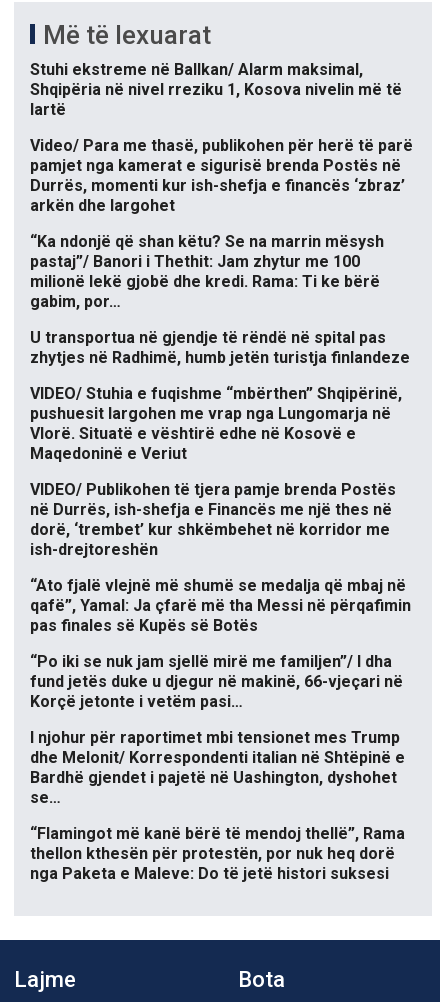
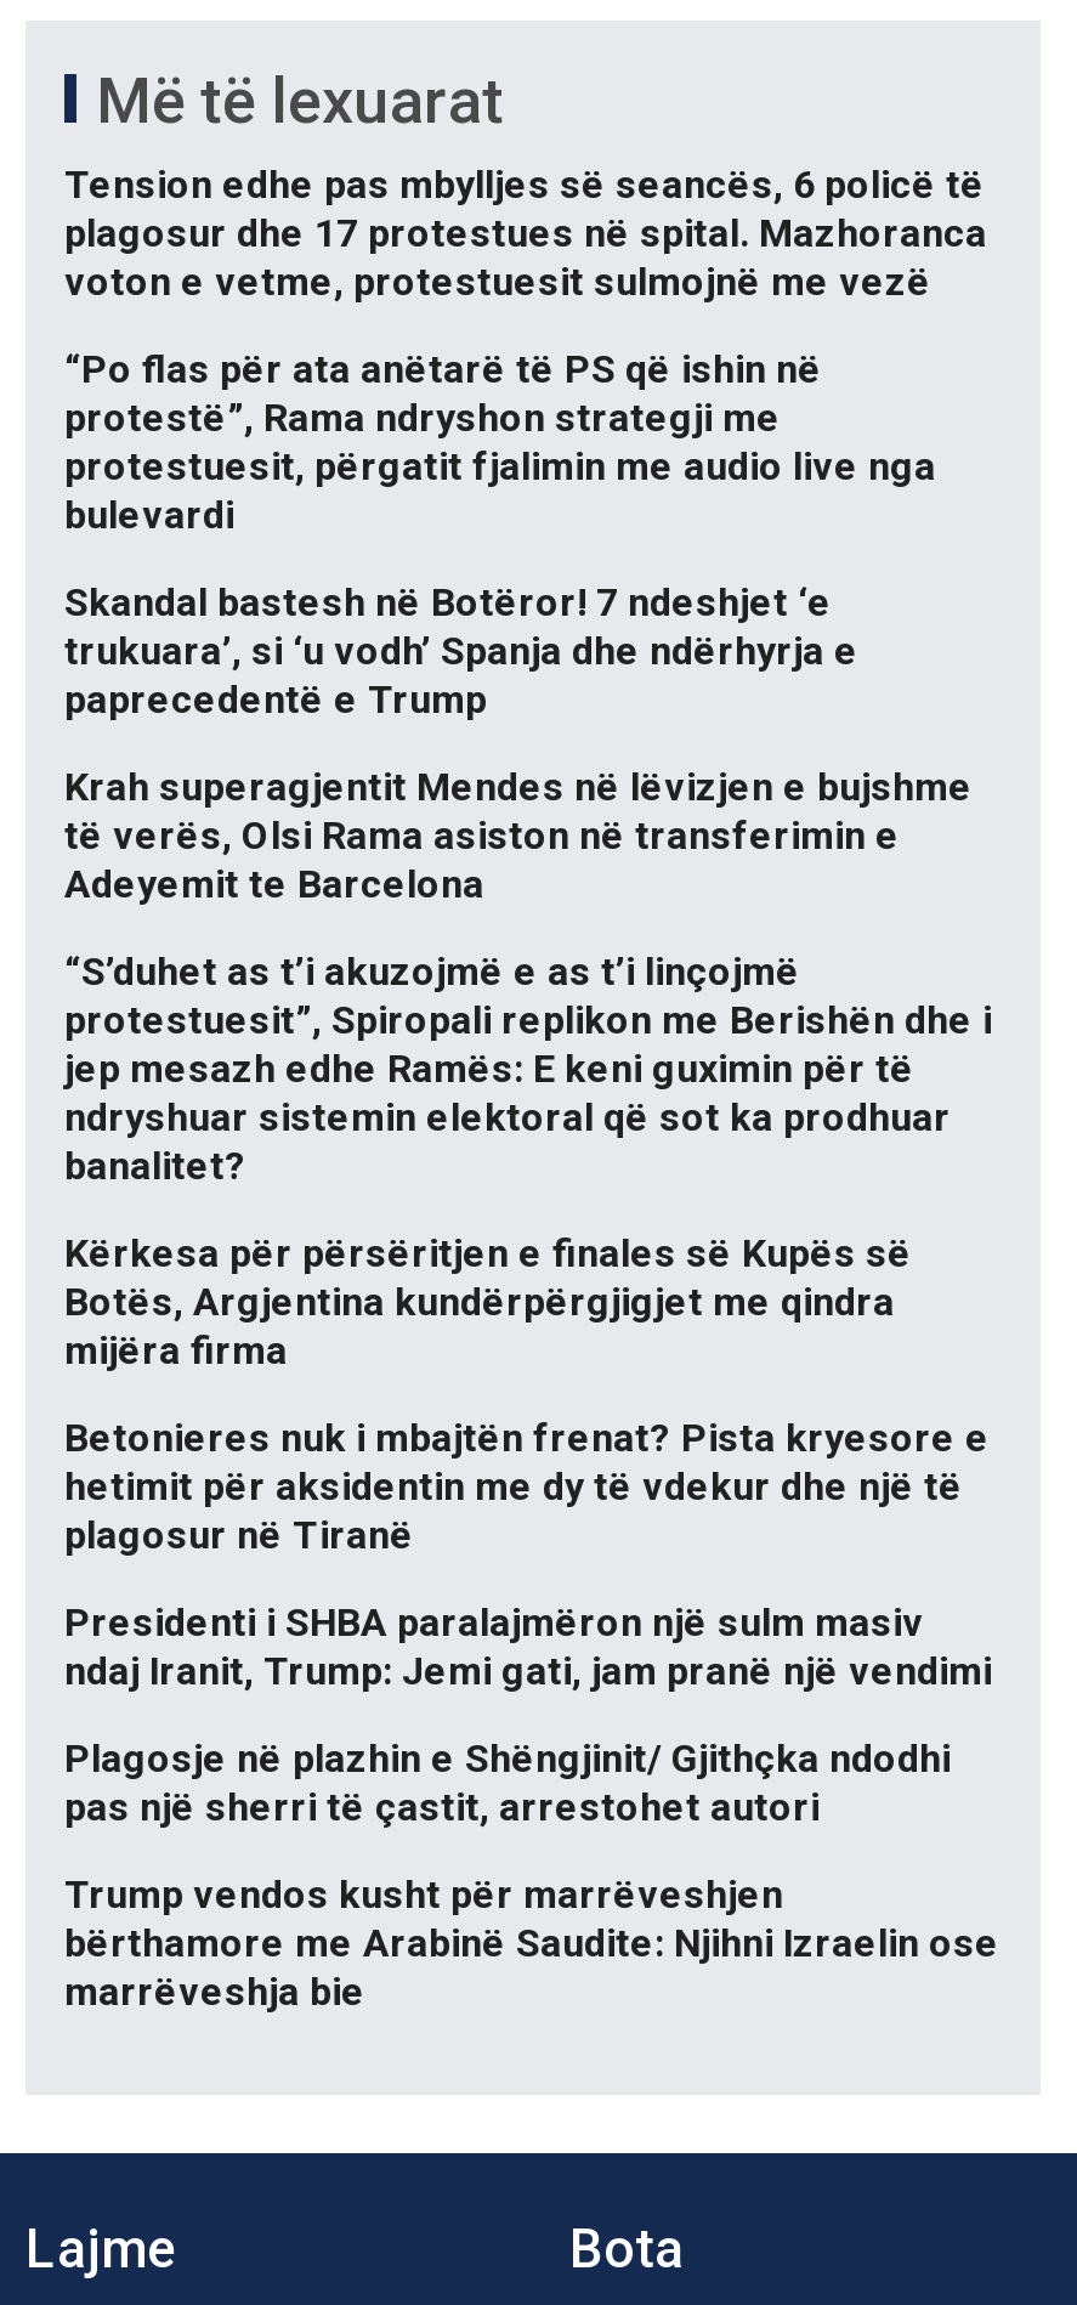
[30,60,402,119] Stuhi ekstreme në Ballkan/ Alarm maksimal, | Shqipëria në nivel rreziku 1, Kosova nivelin më të | lartë -> [64,161,987,304] Tension edhe pas mbylljes së seancës, 6 policë të | plagosur dhe 17 protestues në spital. Mazhoranca | voton e vetme, protestuesit sulmojnë me vezë
[30,136,413,215] Video/ Para me thasë, publikohen për herë të parë | pamjet nga kamerat e sigurisë brenda Postës në | Durrës, momenti kur ish-shefja e financës ‘zbraz’ | arkën dhe largohet -> [64,346,936,538] “Po flas për ata anëtarë të PS që ishin në | protestë”, Rama ndryshon strategji me | protestuesit, përgatit fjalimin me audio live nga | bulevardi
[30,232,384,311] “Ka ndonjë që shan këtu? Se na marrin mësysh | pastaj”/ Banori i Thethit: Jam zhytur me 100 | milionë lekë gjobë dhe kredi. Rama: Ti ke bërë | gabim, por… -> [64,579,858,722] Skandal bastesh në Botëror! 7 ndeshjet ‘e | trukuara’, si ‘u vodh’ Spanja dhe ndërhyrja e | paprecedentë e Trump
[30,328,410,367] U transportua në gjendje të rëndë në spital pas | zhytjes në Radhimë, humb jetën turistja finlandeze -> [64,763,973,907] Krah superagjentit Mendes në lëvizjen e bujshme | të verës, Olsi Rama asiston në transferimin e | Adeyemit te Barcelona
[30,384,402,463] VIDEO/ Stuhia e fuqishme “mbërthen” Shqipërinë, | pushuesit largohen me vrap nga Lungomarja në | Vlorë. Situatë e vështirë edhe në Kosovë e | Maqedoninë e Veriut -> [64,948,992,1188] “S’duhet as t’i akuzojmë e as t’i linçojmë | protestuesit”, Spiropali replikon me Berishën dhe i | jep mesazh edhe Ramës: E keni guximin për të | ndryshuar sistemin elektoral që sot ka prodhuar | banalitet?
[30,480,396,559] VIDEO/ Publikohen të tjera pamje brenda Postës | në Durrës, ish-shefja e Financës me një thes në | dorë, ‘trembet’ kur shkëmbehet në korridor me | ish-drejtoreshën -> [64,1230,912,1373] Kërkesa për përsëritjen e finales së Kupës së | Botës, Argjentina kundërpërgjigjet me qindra | mijëra firma
[30,576,411,635] “Ato fjalë vlejnë më shumë se medalja që mbaj në | qafë”, Yamal: Ja çfarë më tha Messi në përqafimin | pas finales së Kupës së Botës -> [64,1414,990,1558] Betonieres nuk i mbajtën frenat? Pista kryesore e | hetimit për aksidentin me dy të vdekur dhe një të | plagosur në Tiranë
[30,652,403,711] “Po iki se nuk jam sjellë mirë me familjen”/ I dha | fund jetës duke u djegur në makinë, 66-vjeçari në | Korçë jetonte i vetëm pasi… -> [64,1599,992,1694] Presidenti i SHBA paralajmëron një sulm masiv | ndaj Iranit, Trump: Jemi gati, jam pranë një vendimi
[30,728,405,807] I njohur për raportimet mbi tensionet mes Trump | dhe Melonit/ Korrespondenti italian në Shtëpinë e | Bardhë gjendet i pajetë në Uashington, dyshohet | se… -> [64,1735,951,1830] Plagosje në plazhin e Shëngjinit/ Gjithçka ndodhi | pas një sherri të çastit, arrestohet autori
[30,824,405,883] “Flamingot më kanë bërë të mendoj thellë”, Rama | thellon kthesën për protestën, por nuk heq dorë | nga Paketa e Maleve: Do të jetë histori suksesi -> [64,1871,999,2014] Trump vendos kusht për marrëveshjen | bërthamore me Arabinë Saudite: Njihni Izraelin ose | marrëveshja bie

